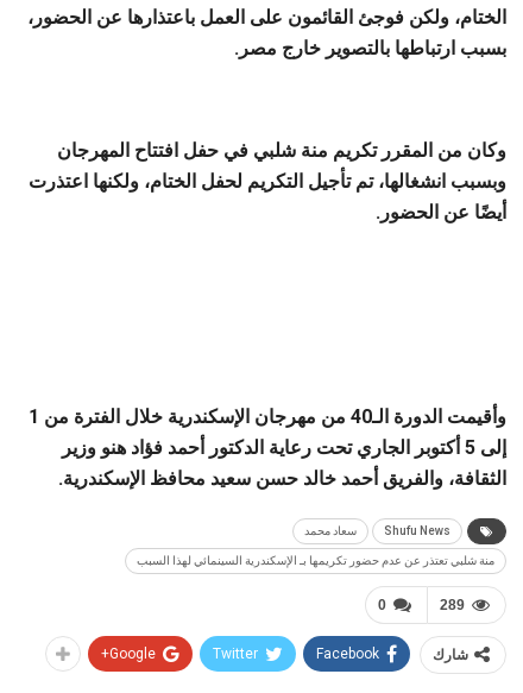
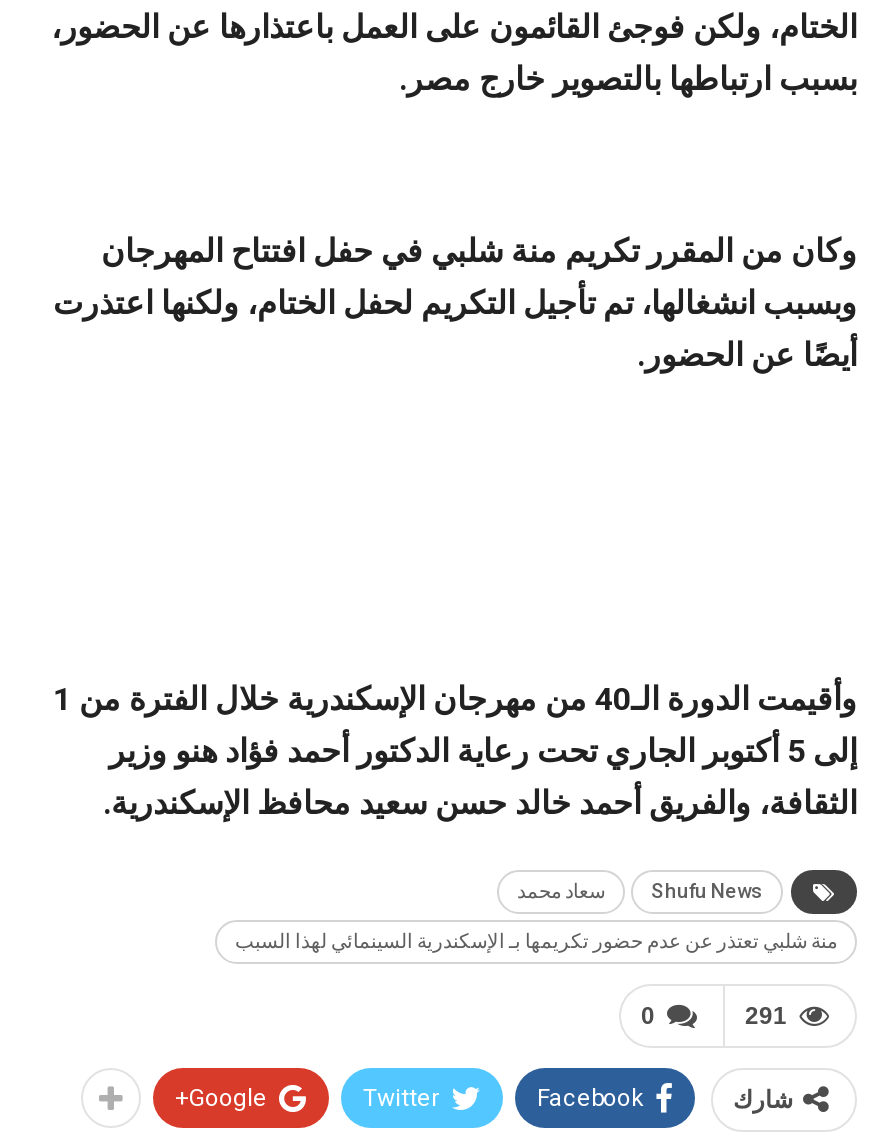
[440,597,465,613] 289 -> [745,1002,787,1030] 291

